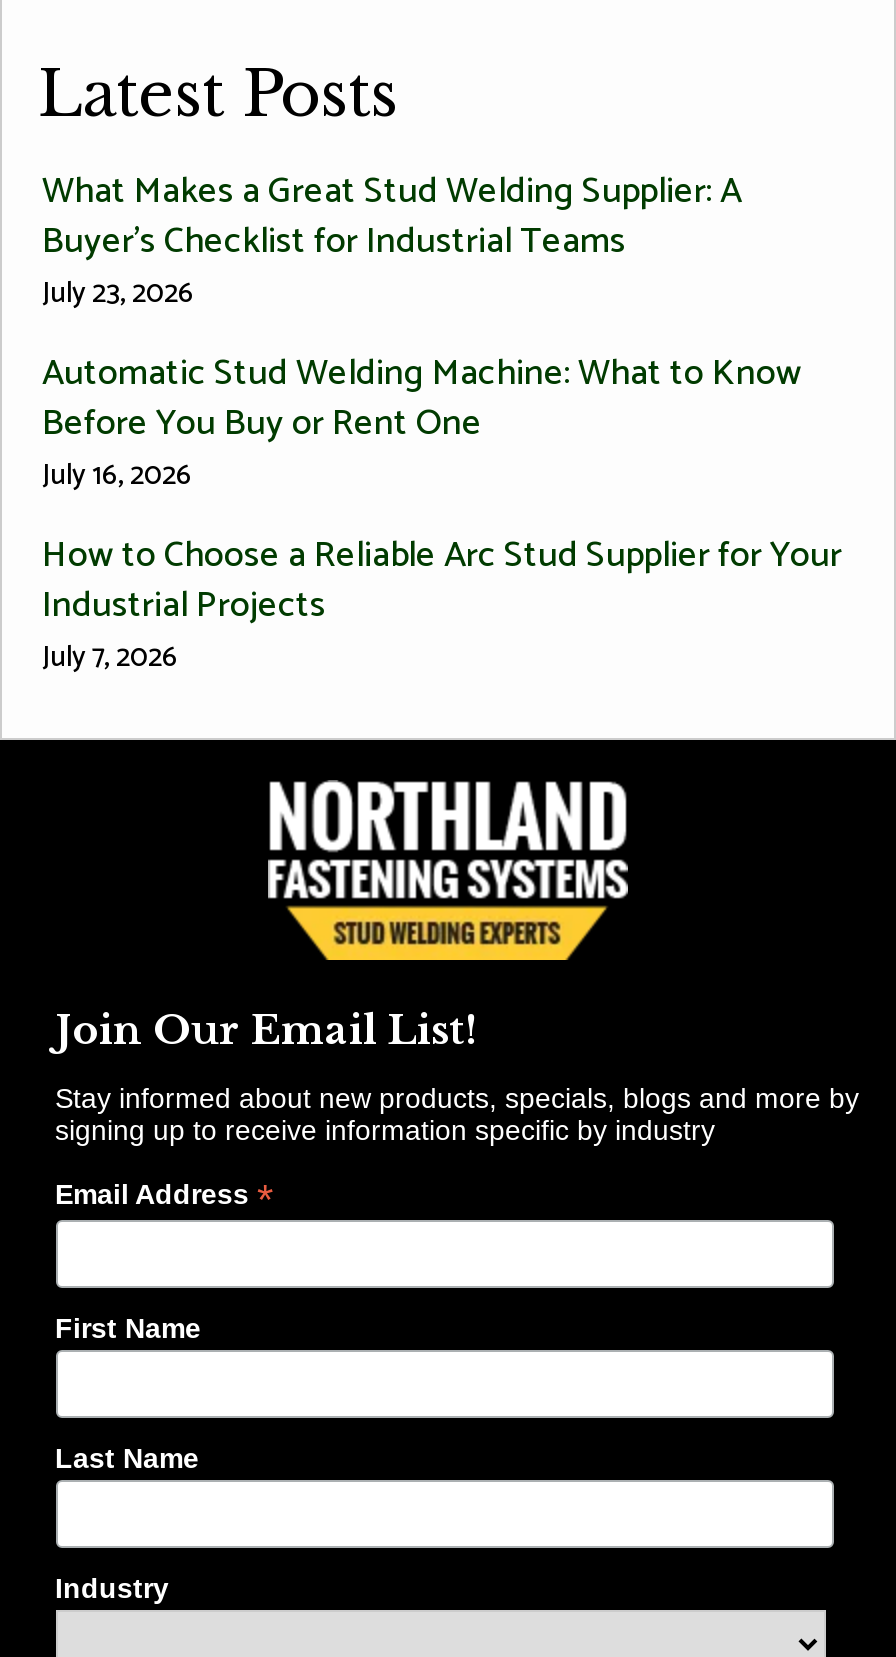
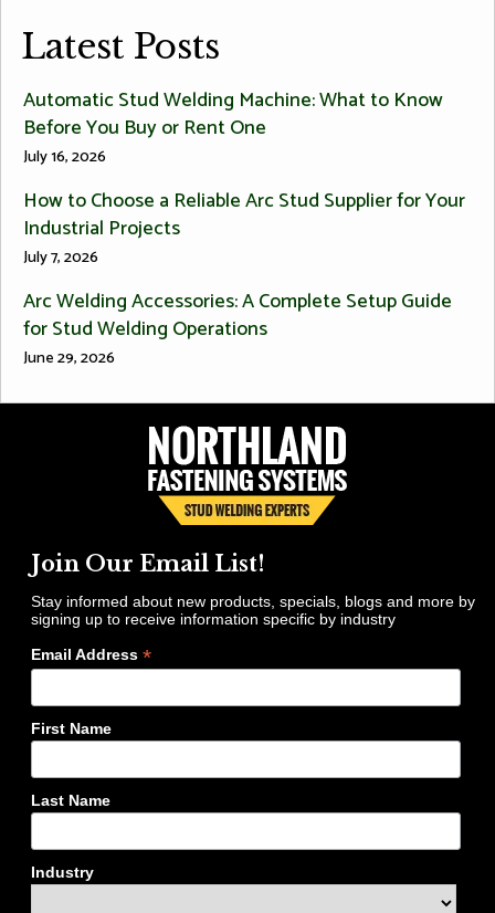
[42,161,742,317] What Makes a Great Stud Welding Supplier: A | Buyer’s Checklist for Industrial Teams | July 23, 2026 -> none
moved [42,343,842,681] -> [23,83,465,270]: Automatic Stud Welding Machine: What to Know | Before You Buy or Rent One | July 16, 2026 | How to Choose a Reliable Arc Stud Supplier for Your | Industrial Projects | July 7, 2026
none -> [23,285,452,371] Arc Welding Accessories: A Complete Setup Guide | for Stud Welding Operations | June 29, 2026

